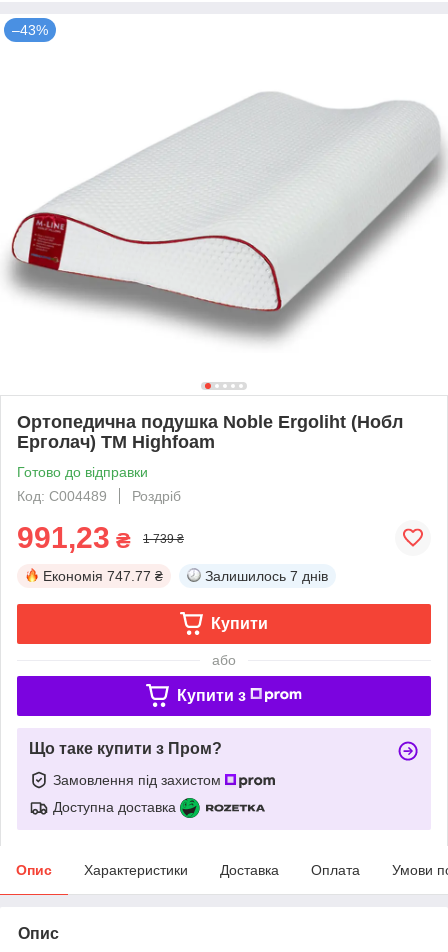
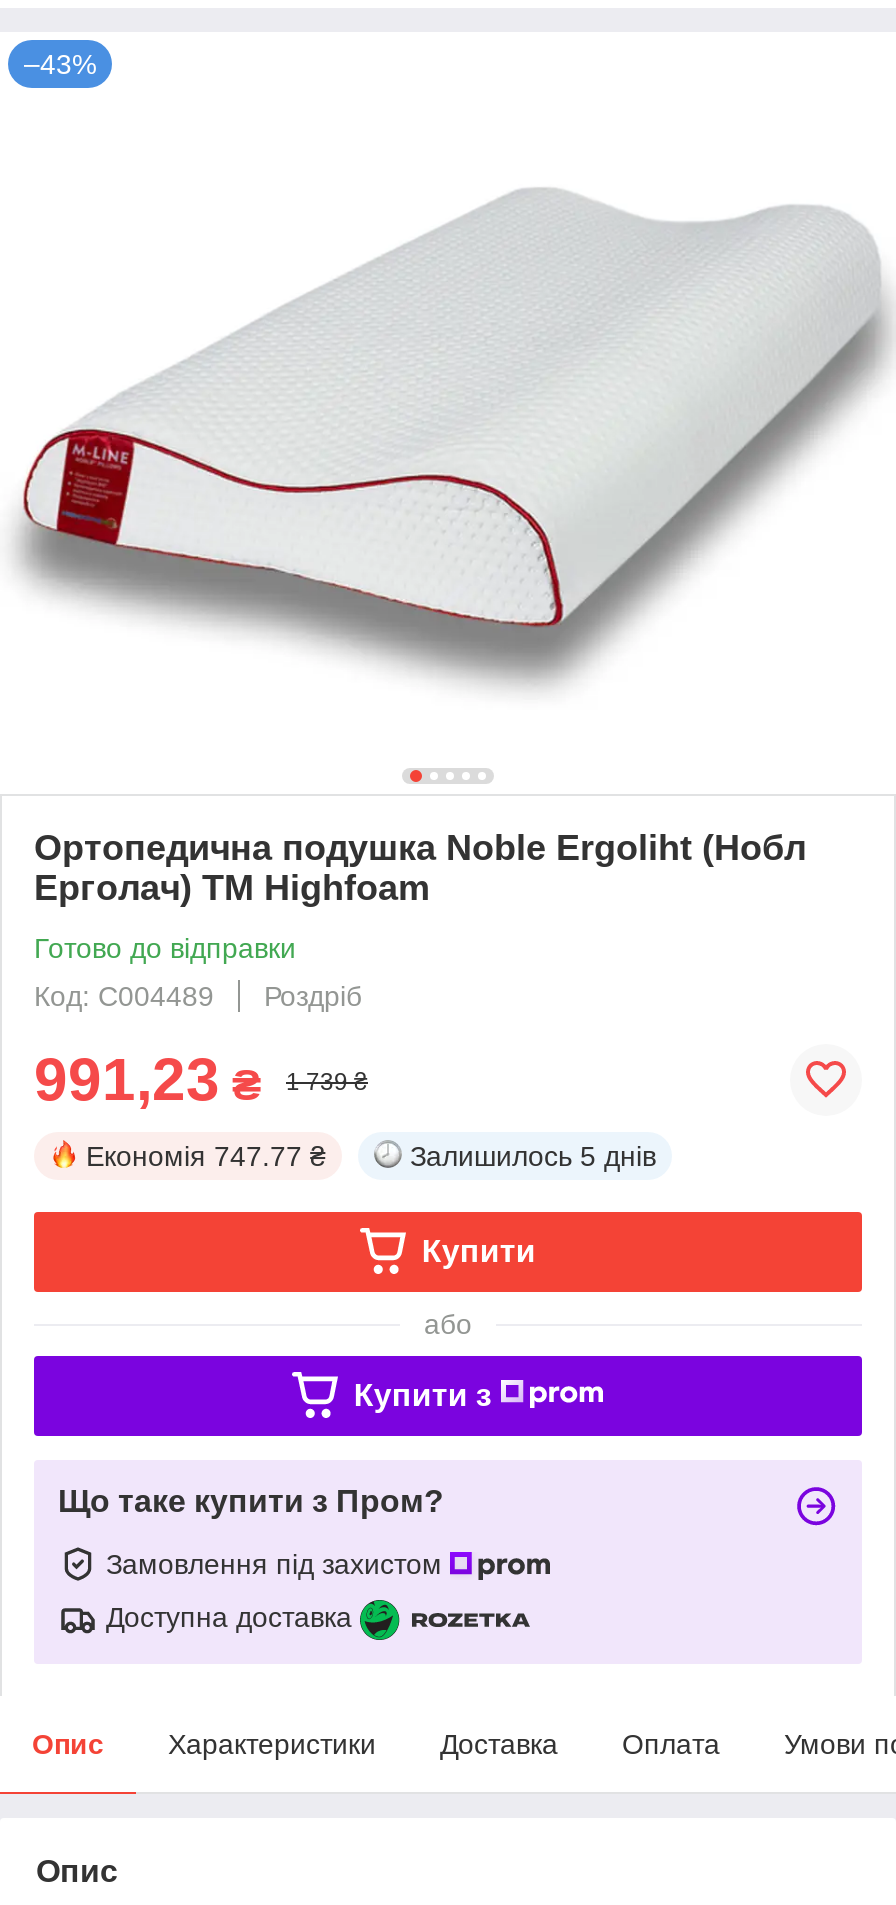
[205,568,328,584] Залишилось 7 днів -> [410,1140,656,1172] Залишилось 5 днів

